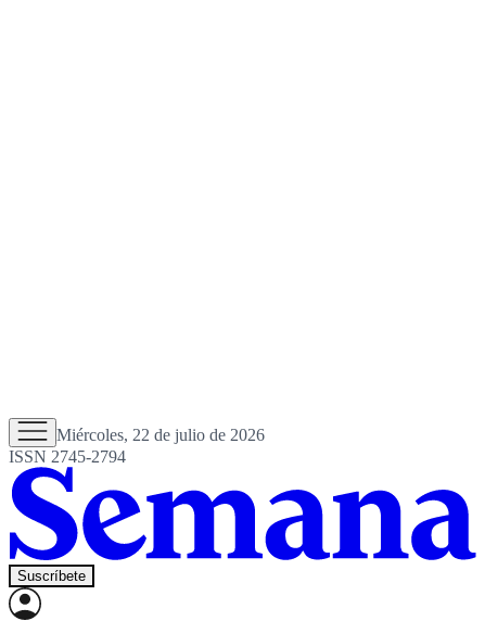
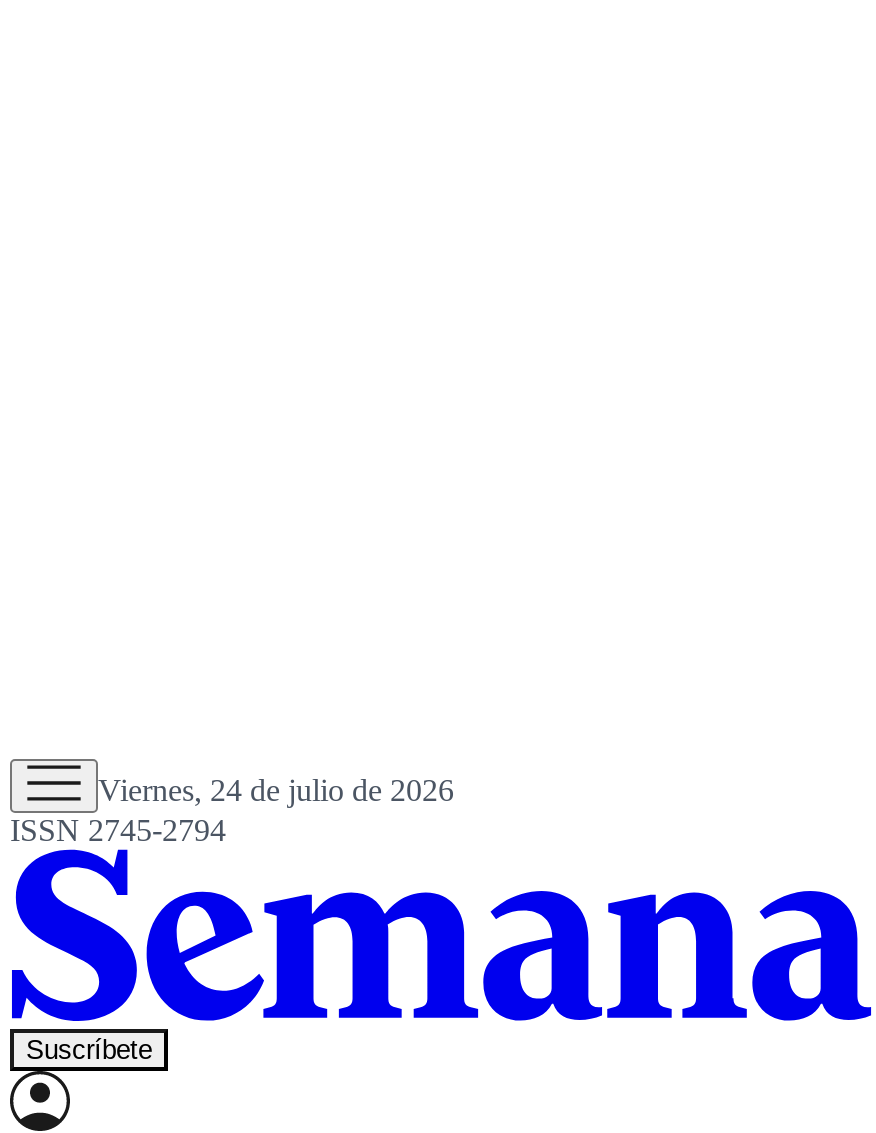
[56,426,265,444] Miércoles, 22 de julio de 2026 -> [98,773,454,807] Viernes, 24 de julio de 2026

